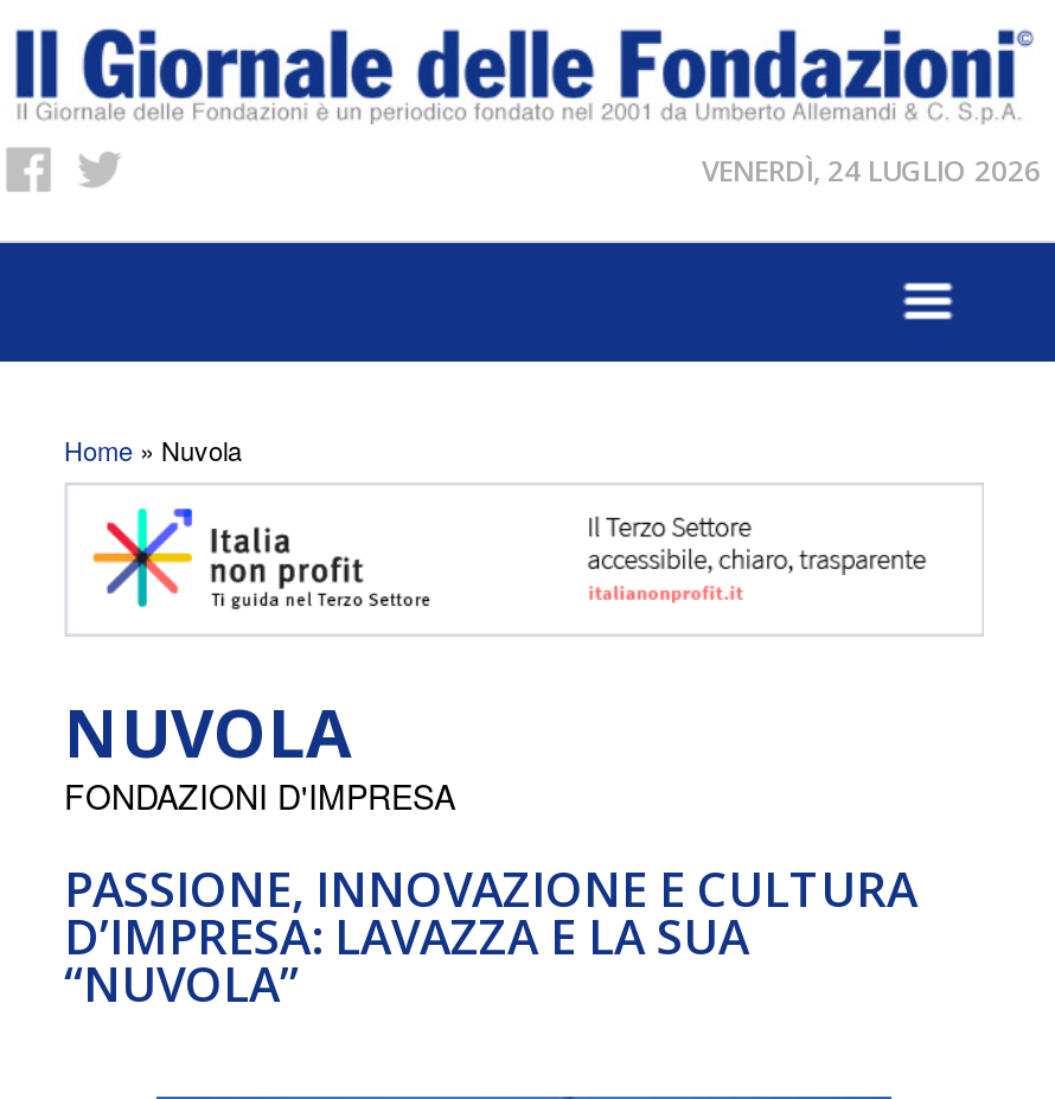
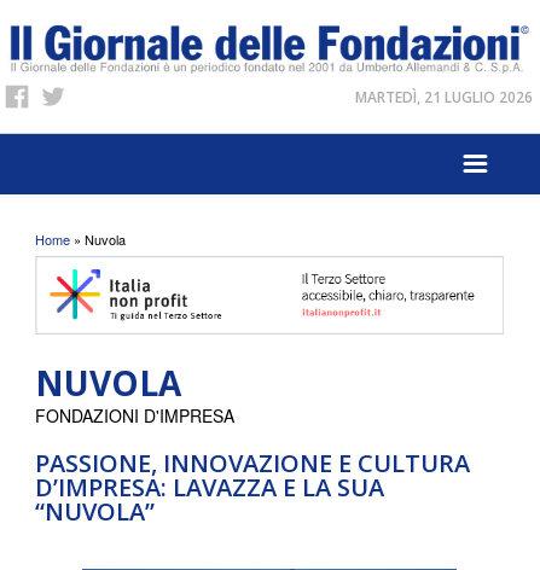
[702,151,1041,191] VENERDÌ, 24 LUGLIO 2026 -> [355,87,533,107] MARTEDÌ, 21 LUGLIO 2026

